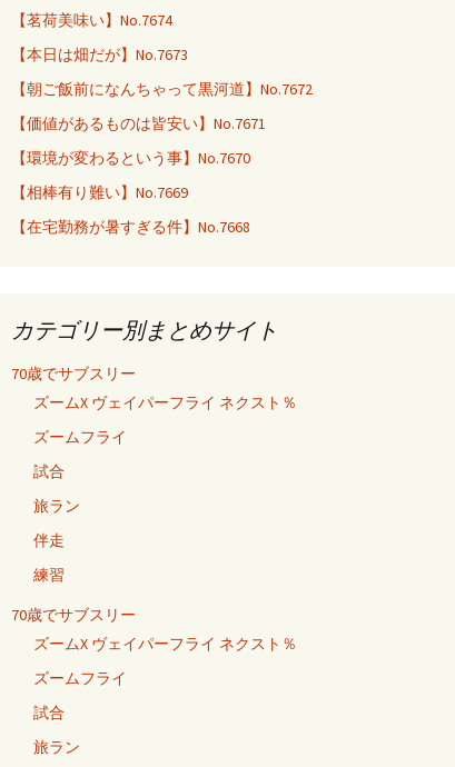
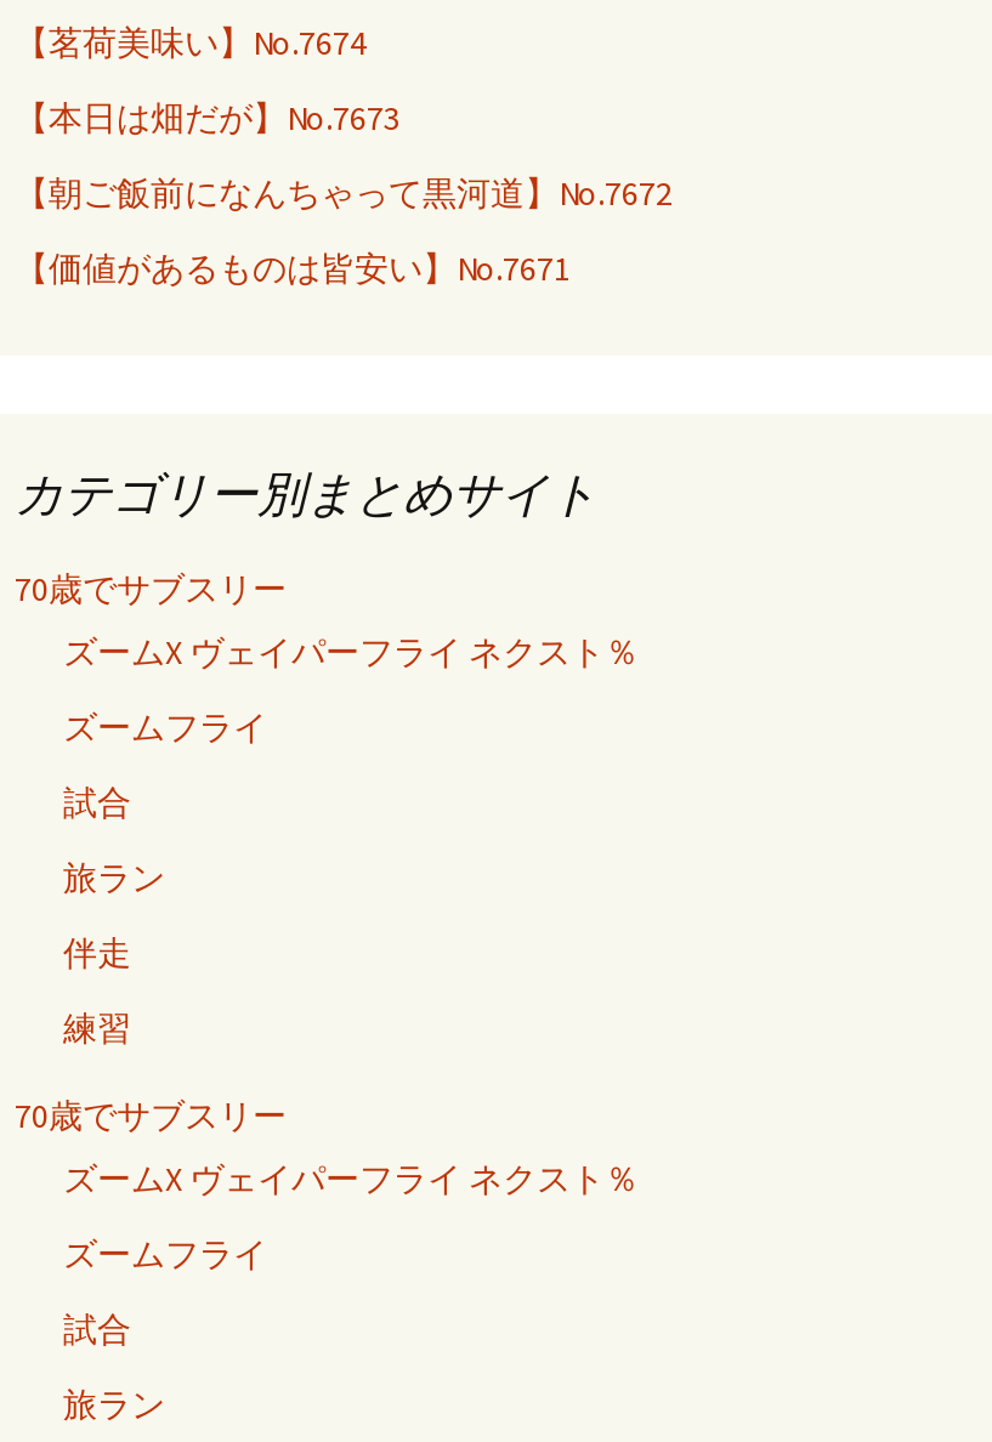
[11,148,250,237] 【環境が変わるという事】No.7670 | 【相棒有り難い】No.7669 | 【在宅勤務が暑すぎる件】No.7668 -> none

